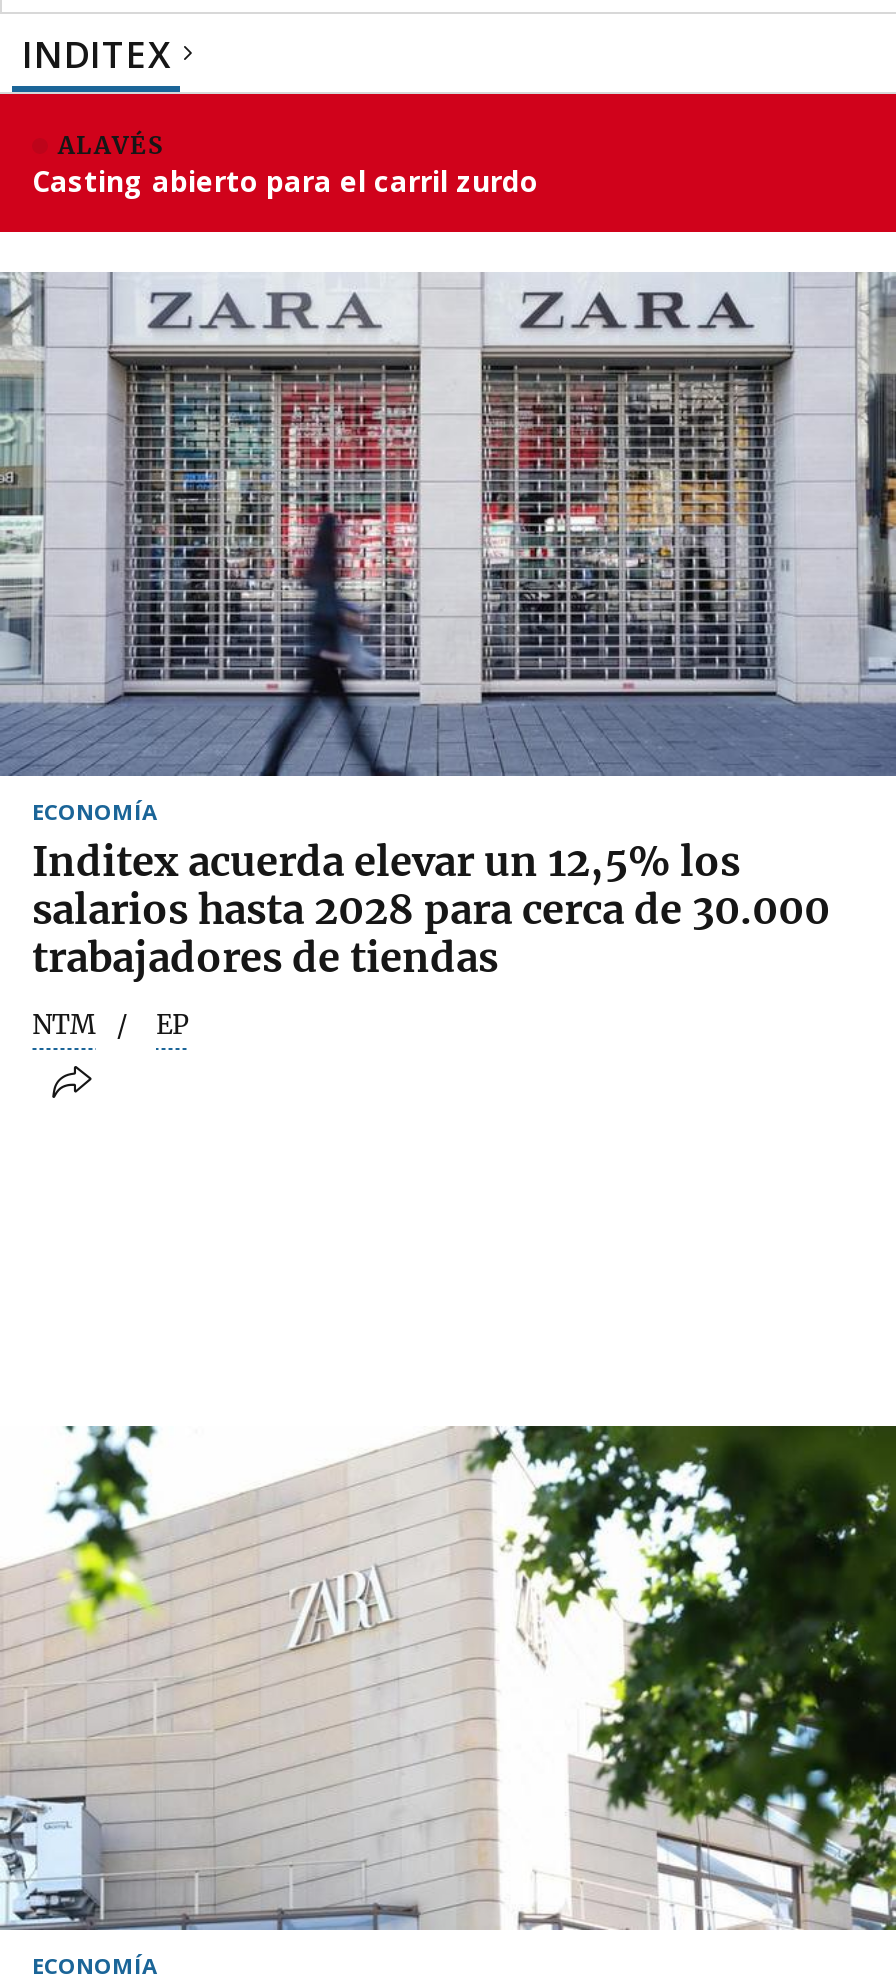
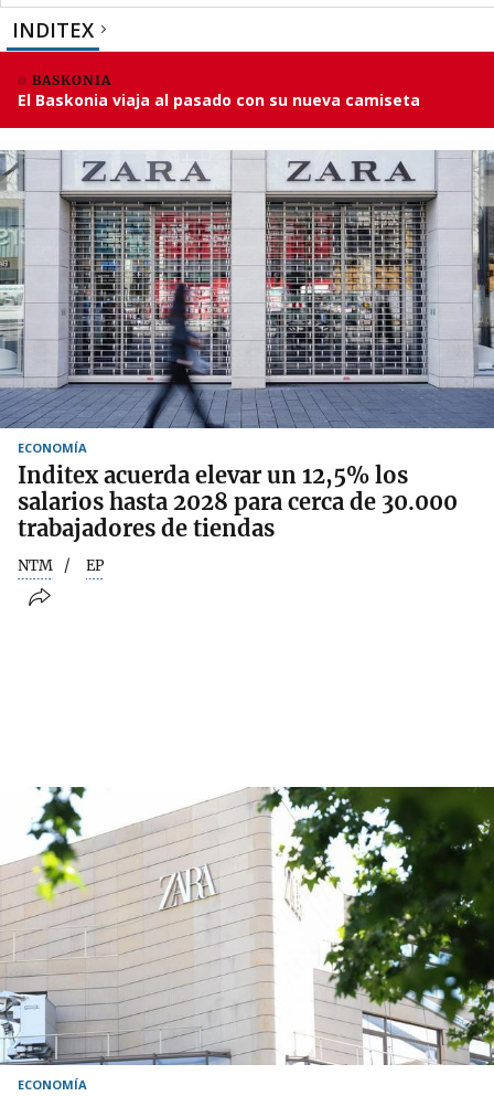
[32,130,538,200] ALAVÉS | Casting abierto para el carril zurdo -> [18,72,420,110] BASKONIA | El Baskonia viaja al pasado con su nueva camiseta

